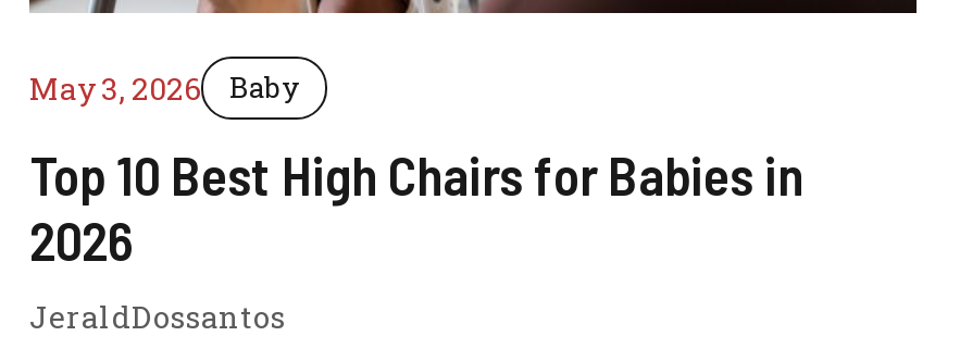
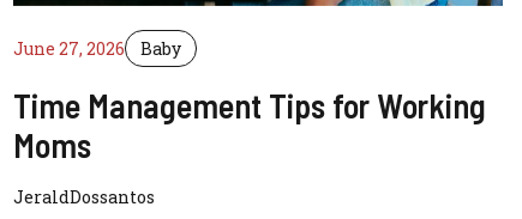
[29,67,299,109] May 3, 2026 Baby -> [13,37,181,60] June 27, 2026 Baby
[29,141,803,272] Top 10 Best High Chairs for Babies in | 2026 -> [13,85,486,165] Time Management Tips for Working | Moms

